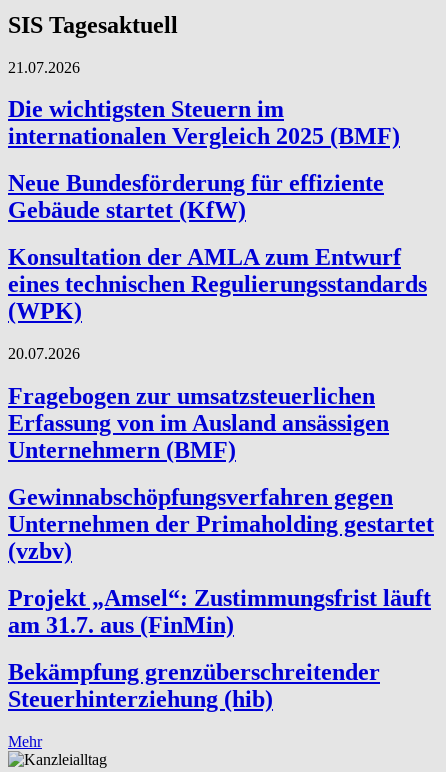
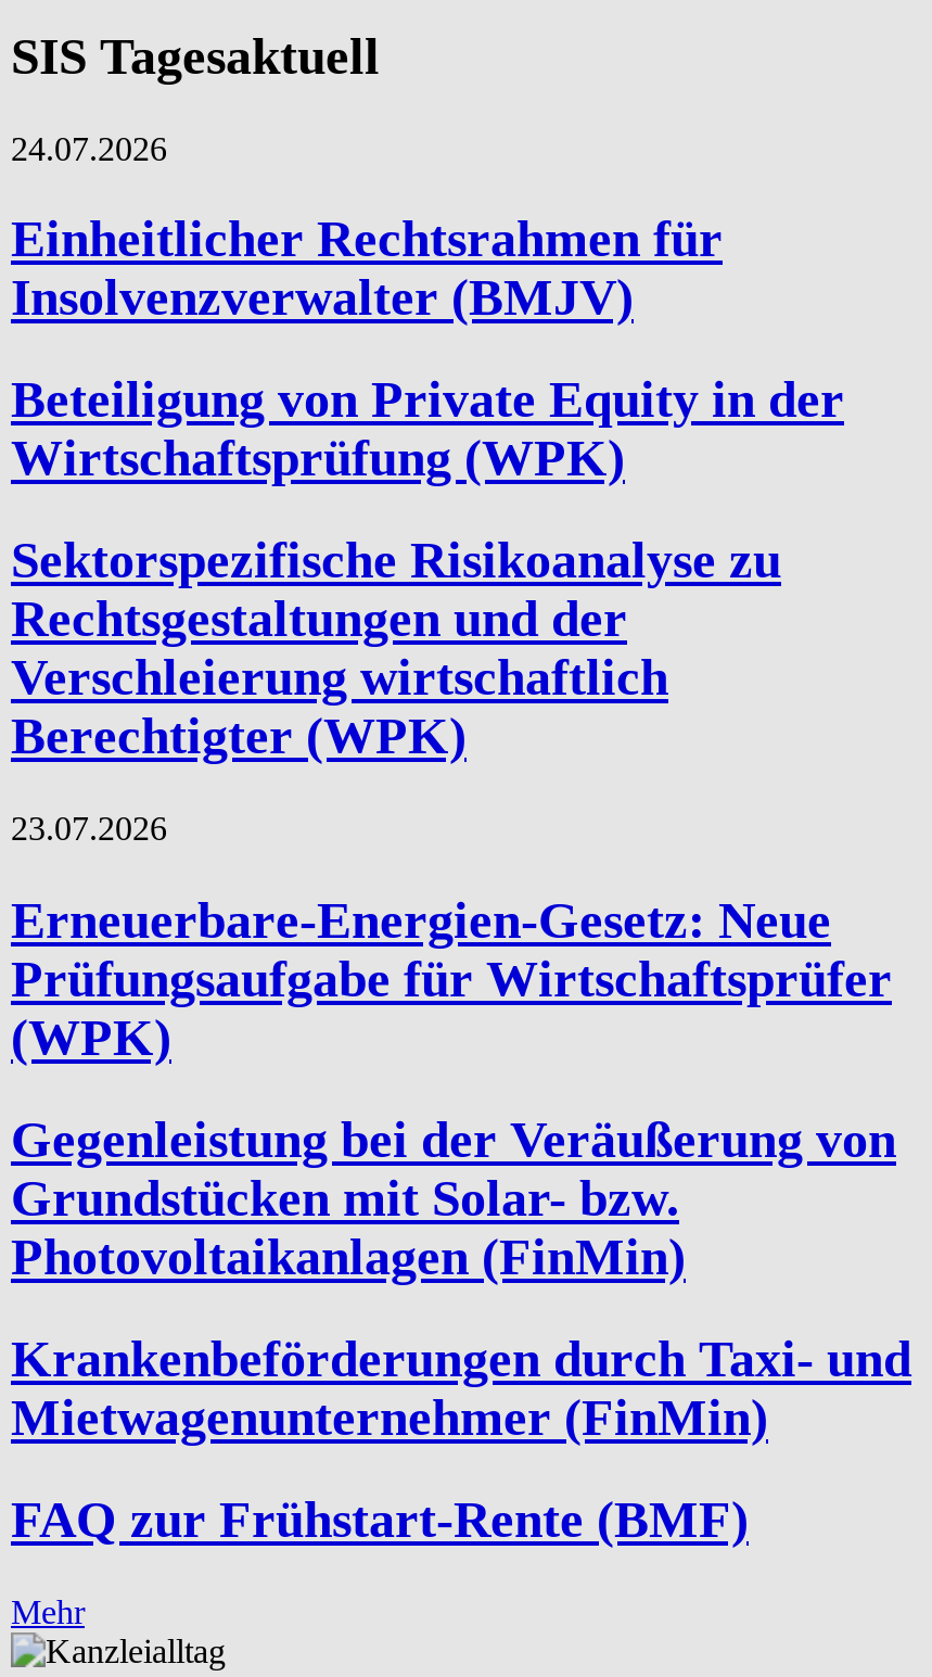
[8,58,427,297] 21.07.2026 | Die wichtigsten Steuern im | internationalen Vergleich 2025 (BMF) | Neue Bundesförderung für effiziente | Gebäude startet (KfW) | Konsultation der AMLA zum Entwurf | eines technischen Regulierungsstandards -> [11,129,892,1007] 24.07.2026 | Einheitlicher Rechtsrahmen für | Insolvenzverwalter (BMJV) | Beteiligung von Private Equity in der | Wirtschaftsprüfung (WPK) | Sektorspezifische Risikoanalyse zu | Rechtsgestaltungen und der | Verschleierung wirtschaftlich | Berechtigter (WPK) | 23.07.2026 | Erneuerbare-Energien-Gesetz: Neue | Prüfungsaufgabe für Wirtschaftsprüfer
moved [8,298,82,324] -> [11,1009,171,1066]: (WPK)
[8,345,434,712] 20.07.2026 | Fragebogen zur umsatzsteuerlichen | Erfassung von im Ausland ansässigen | Unternehmern (BMF) | Gewinnabschöpfungsverfahren gegen | Unternehmen der Primaholding gestartet | (vzbv) | Projekt „Amsel“: Zustimmungsfrist läuft | am 31.7. aus (FinMin) | Bekämpfung grenzüberschreitender | Steuerhinterziehung (hib) -> [11,1111,911,1547] Gegenleistung bei der Veräußerung von | Grundstücken mit Solar- bzw. | Photovoltaikanlagen (FinMin) | Krankenbeförderungen durch Taxi- und | Mietwagenunternehmer (FinMin) | FAQ zur Frühstart-Rente (BMF)

